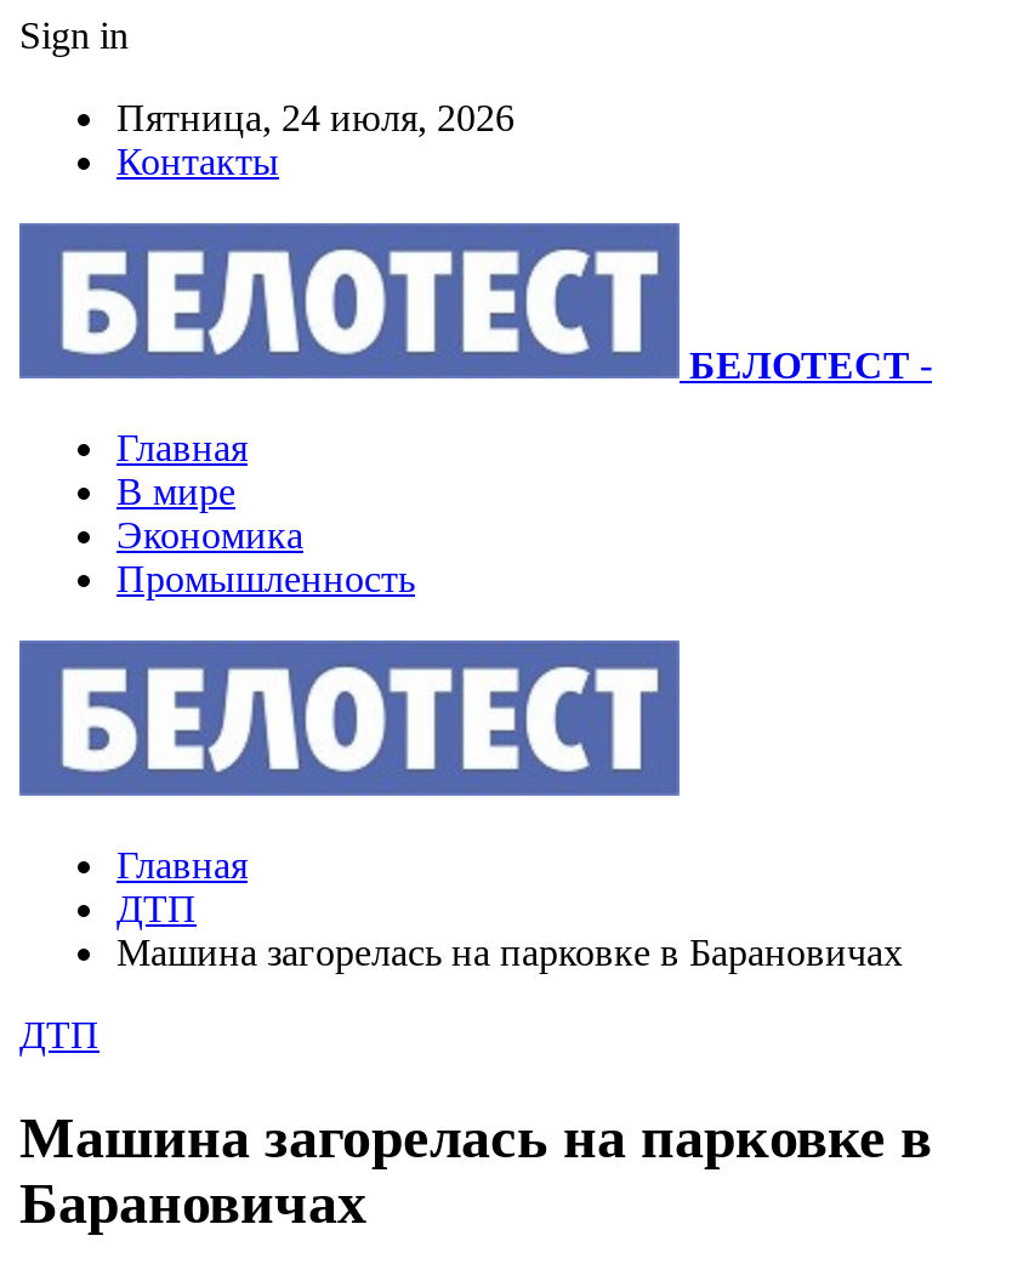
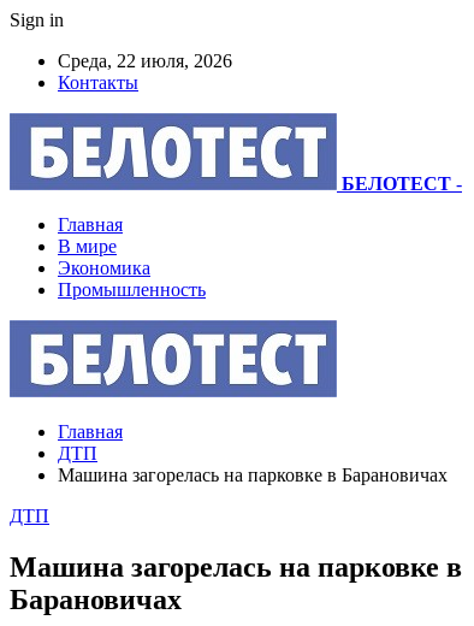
[116,97,514,138] Пятница, 24 июля, 2026 -> [58,51,232,71] Среда, 22 июля, 2026

